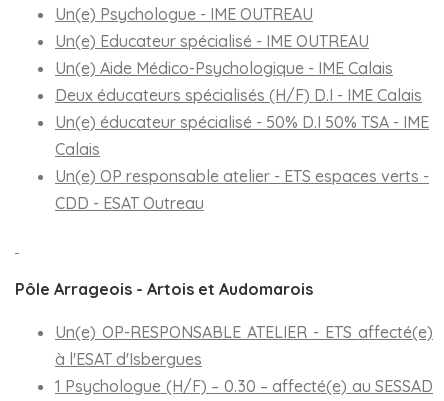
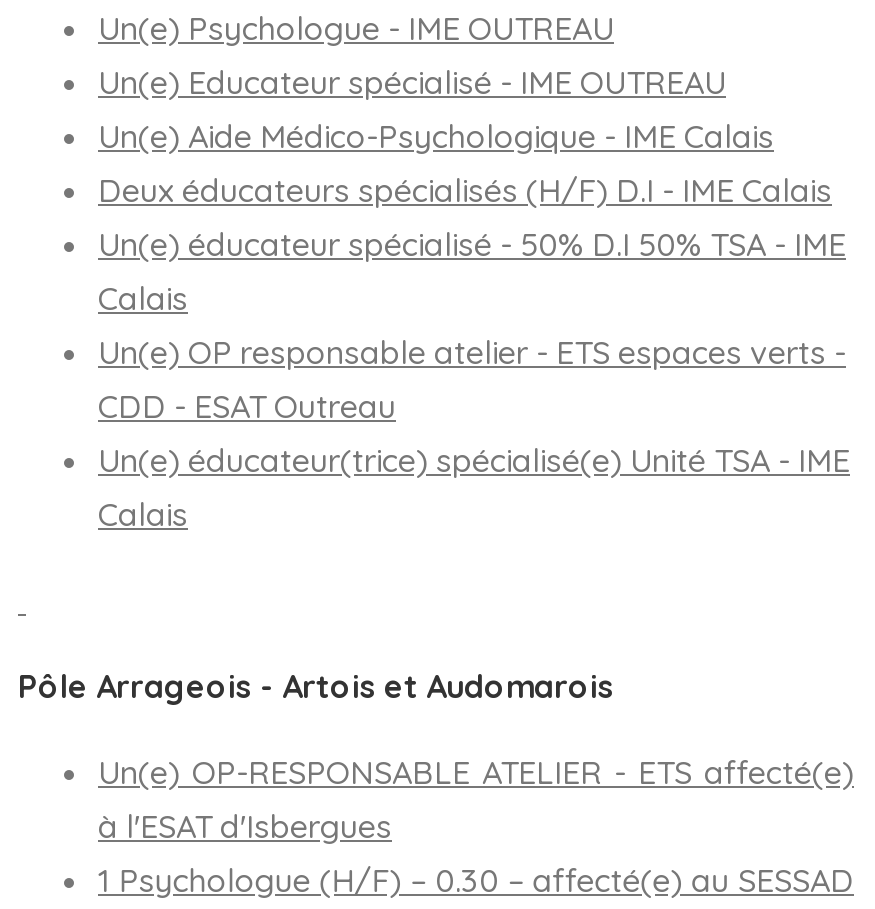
none -> [98,440,850,534] Un(e) éducateur(trice) spécialisé(e) Unité TSA - IME | Calais

